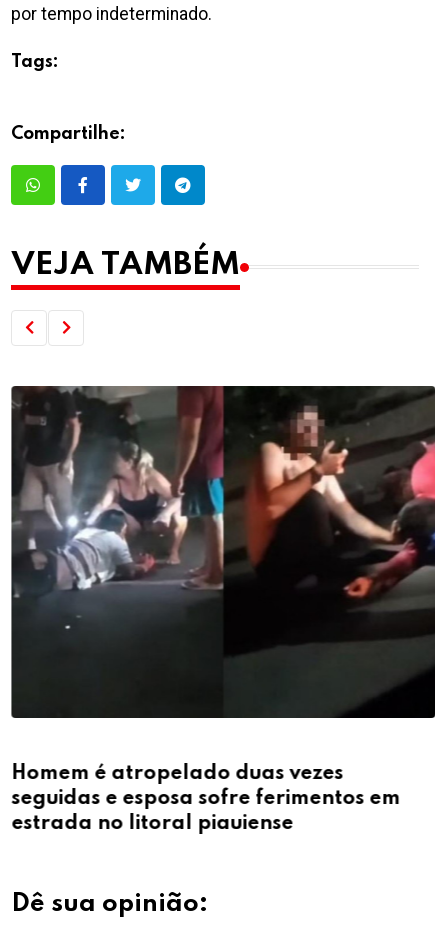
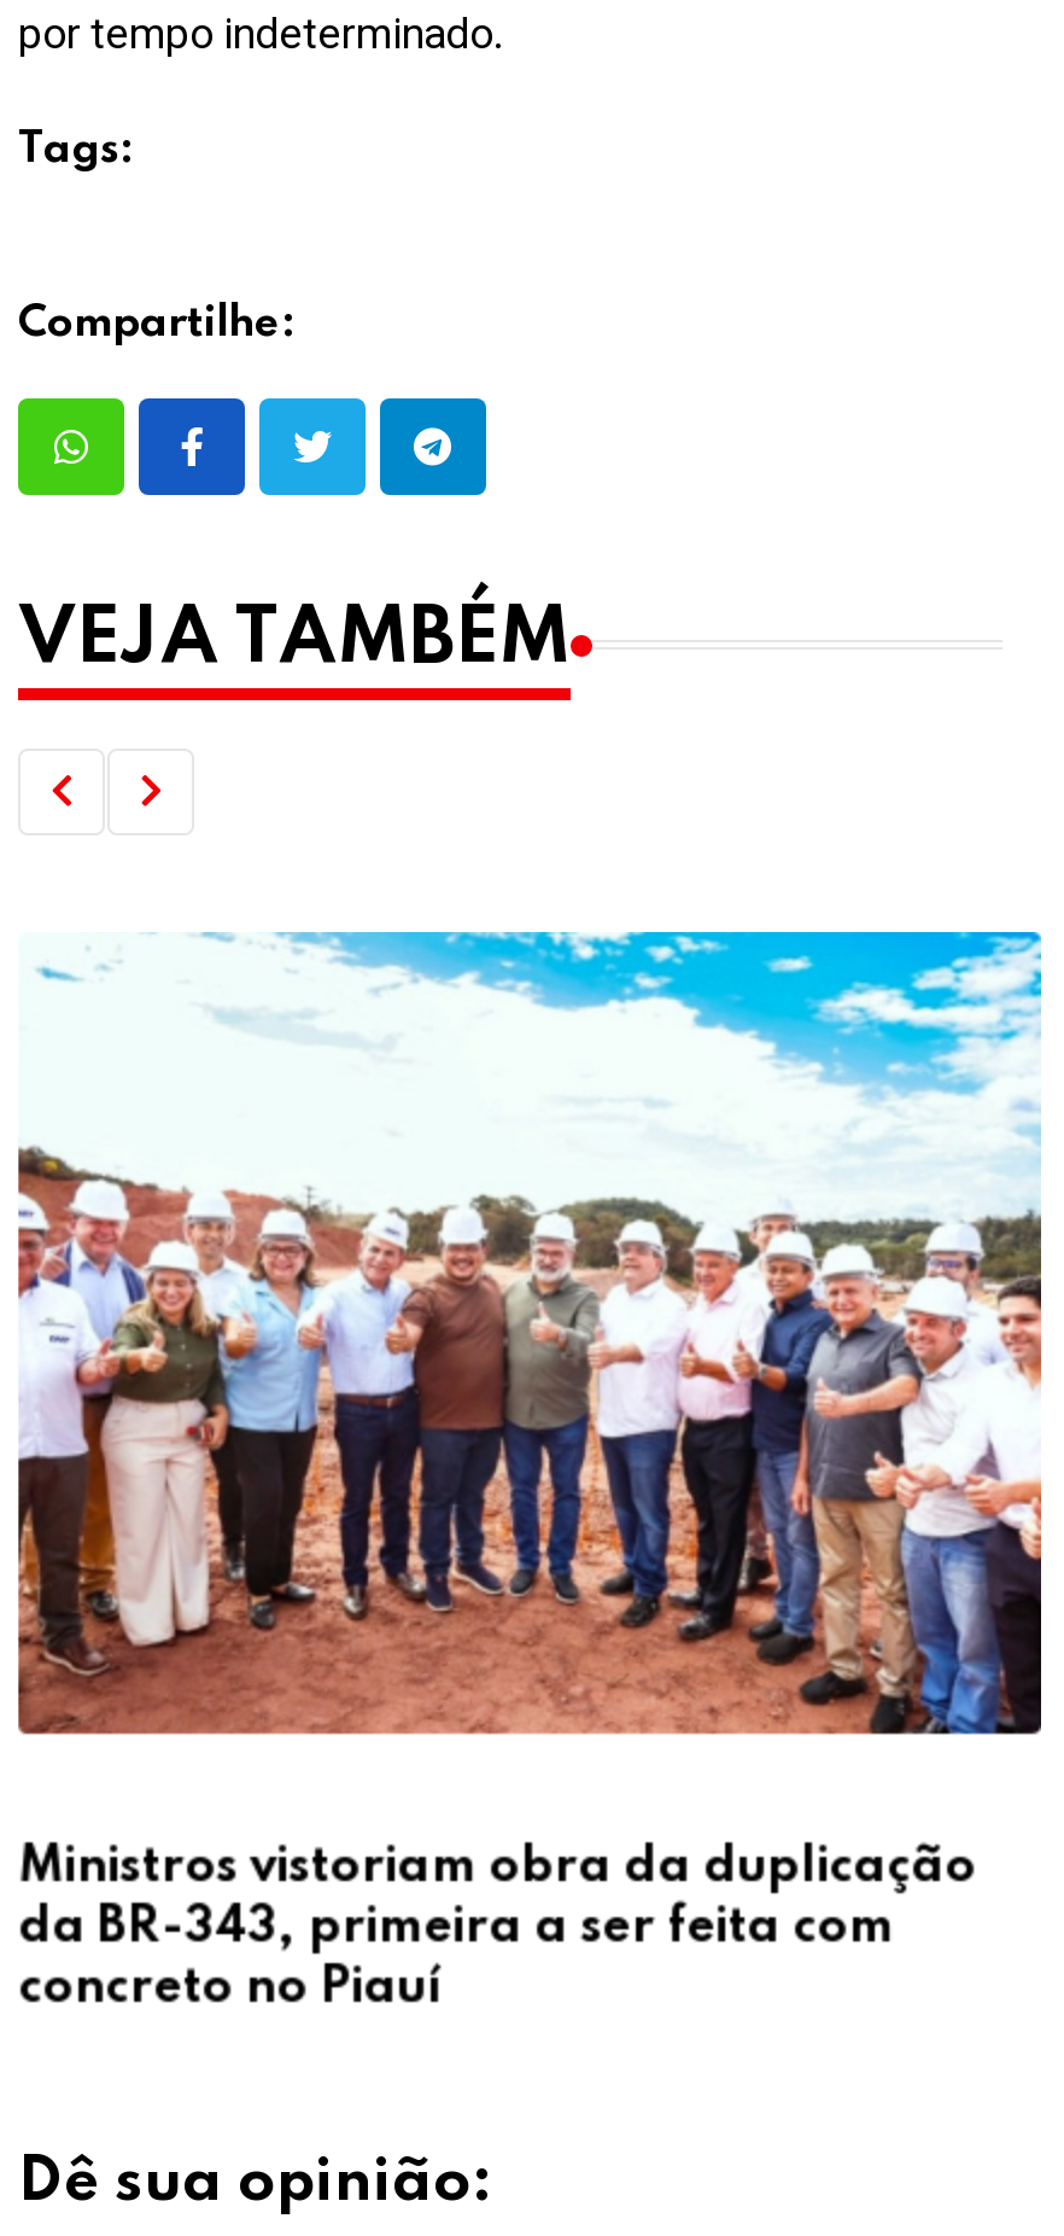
[10,385,436,719] [image] -> [18,930,1043,1736] [image]
[11,764,400,834] Homem é atropelado duas vezes | seguidas e esposa sofre ferimentos em | estrada no litoral piauiense -> [18,1844,976,2013] Ministros vistoriam obra da duplicação | da BR-343, primeira a ser feita com | concreto no Piauí

